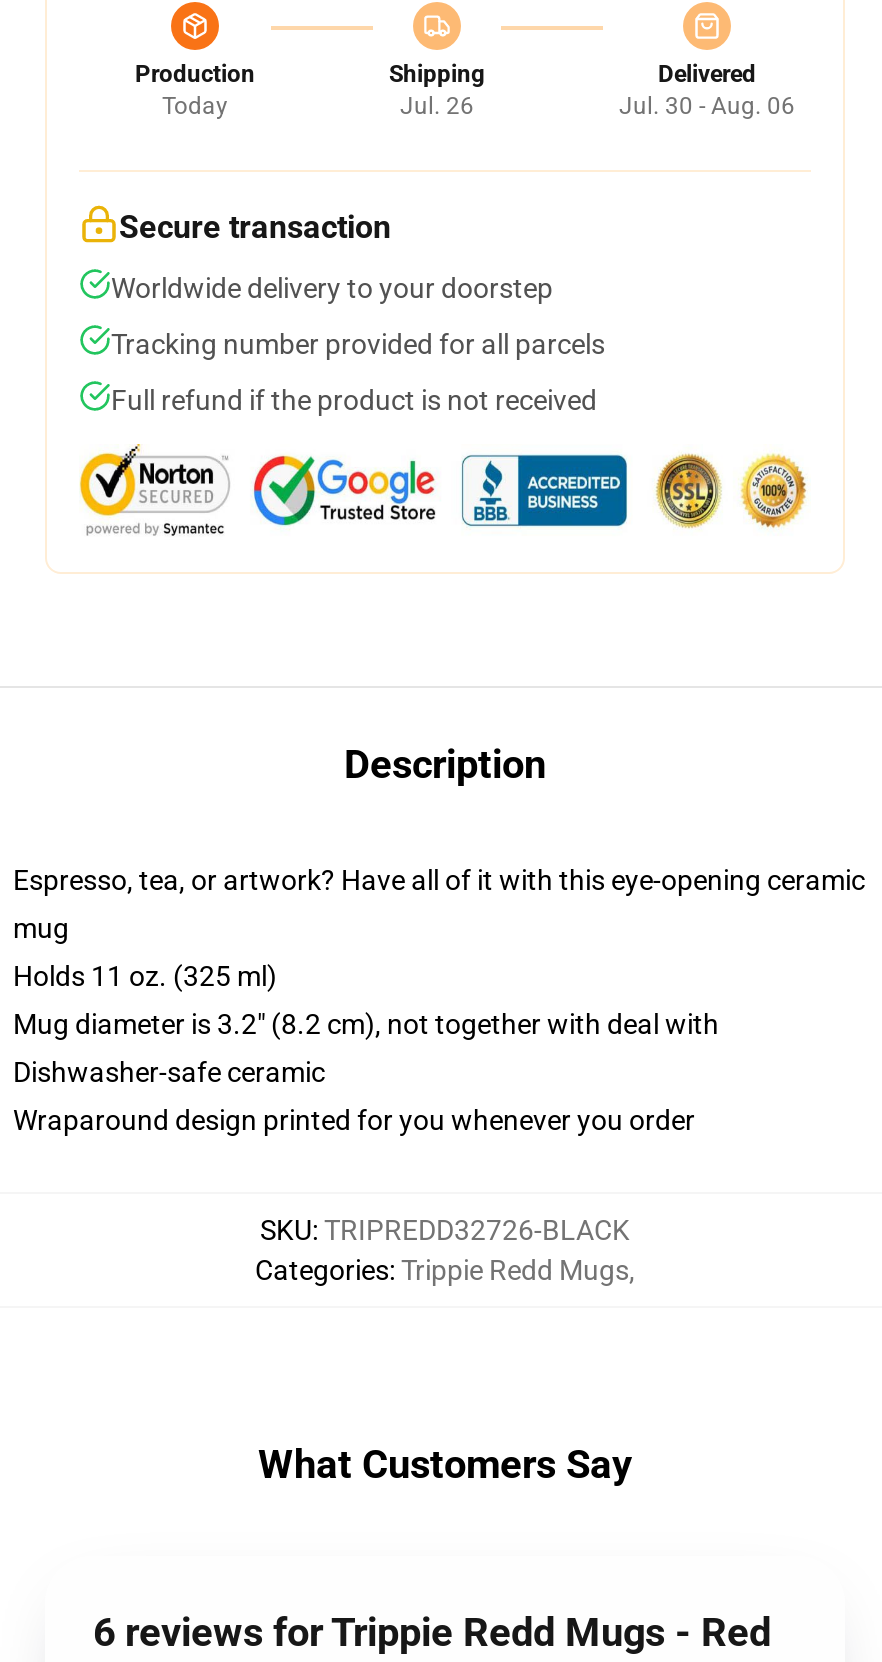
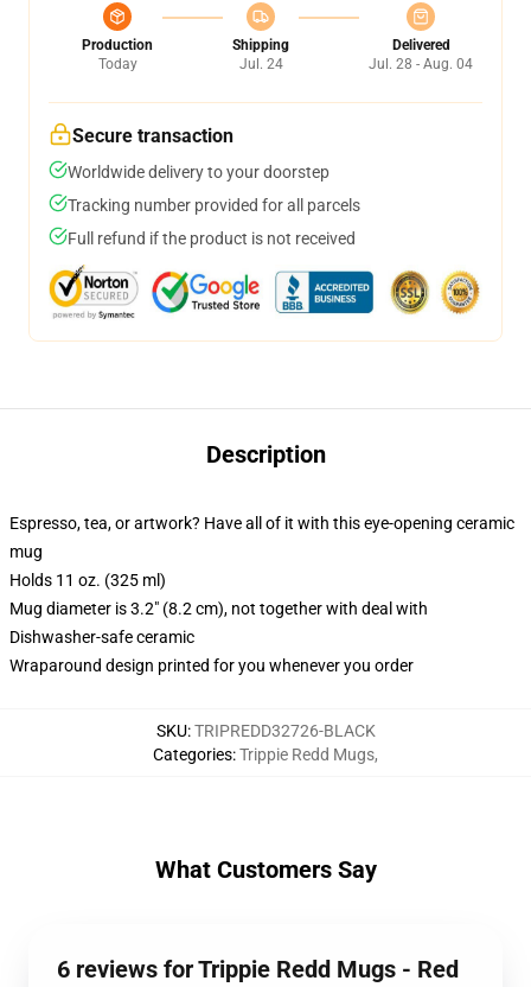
[400,92,474,120] Jul. 26 -> [239,56,283,72] Jul. 24
[619,92,795,120] Jul. 30 - Aug. 06 -> [369,56,473,72] Jul. 28 - Aug. 04

